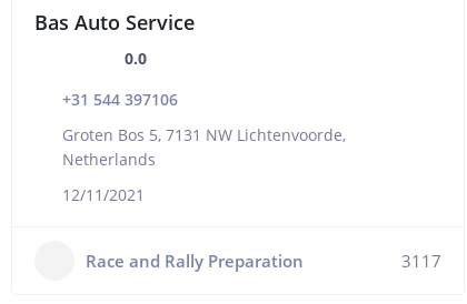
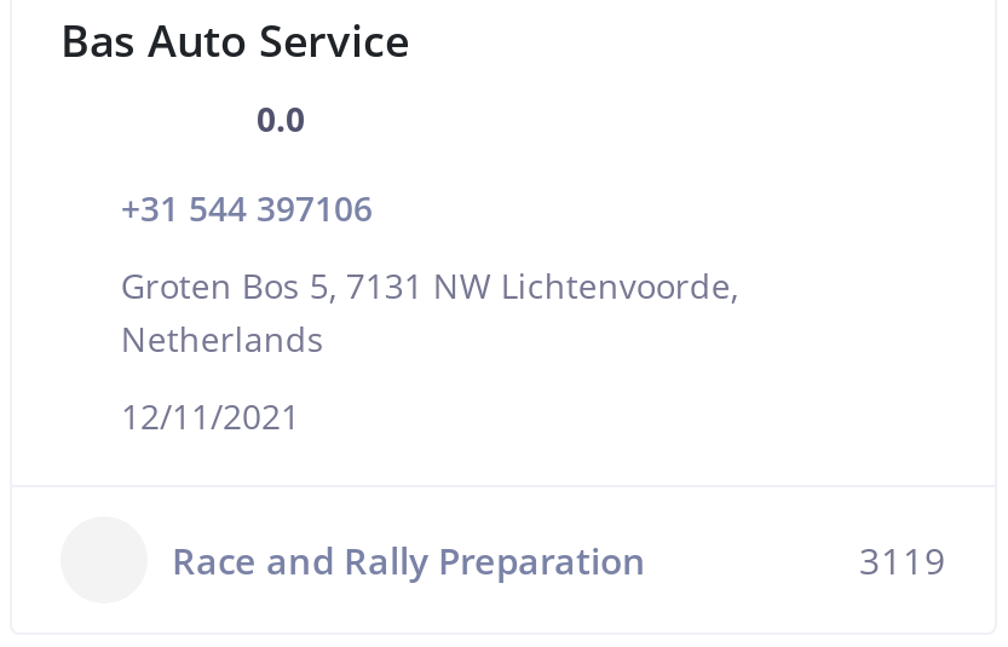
[401,250,441,272] 3117 -> [859,537,946,585] 3119

